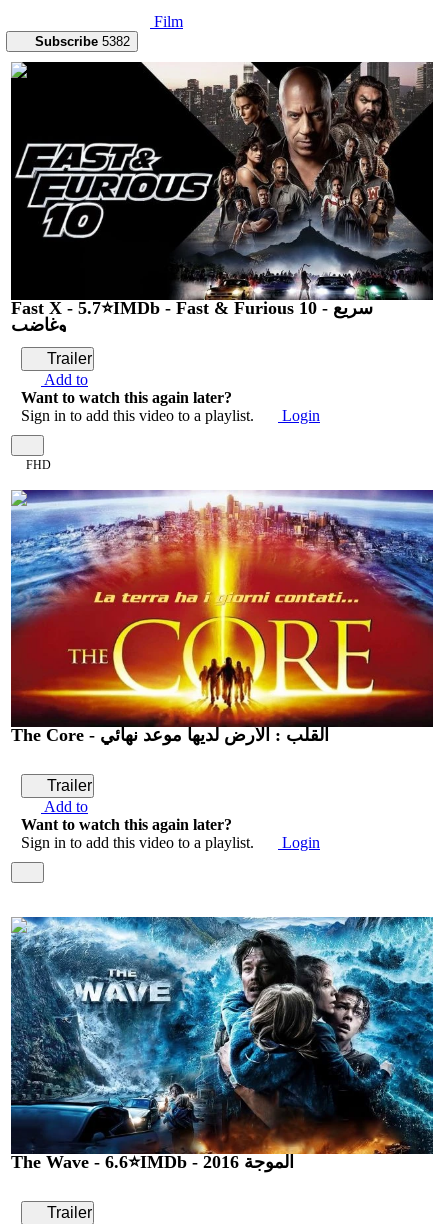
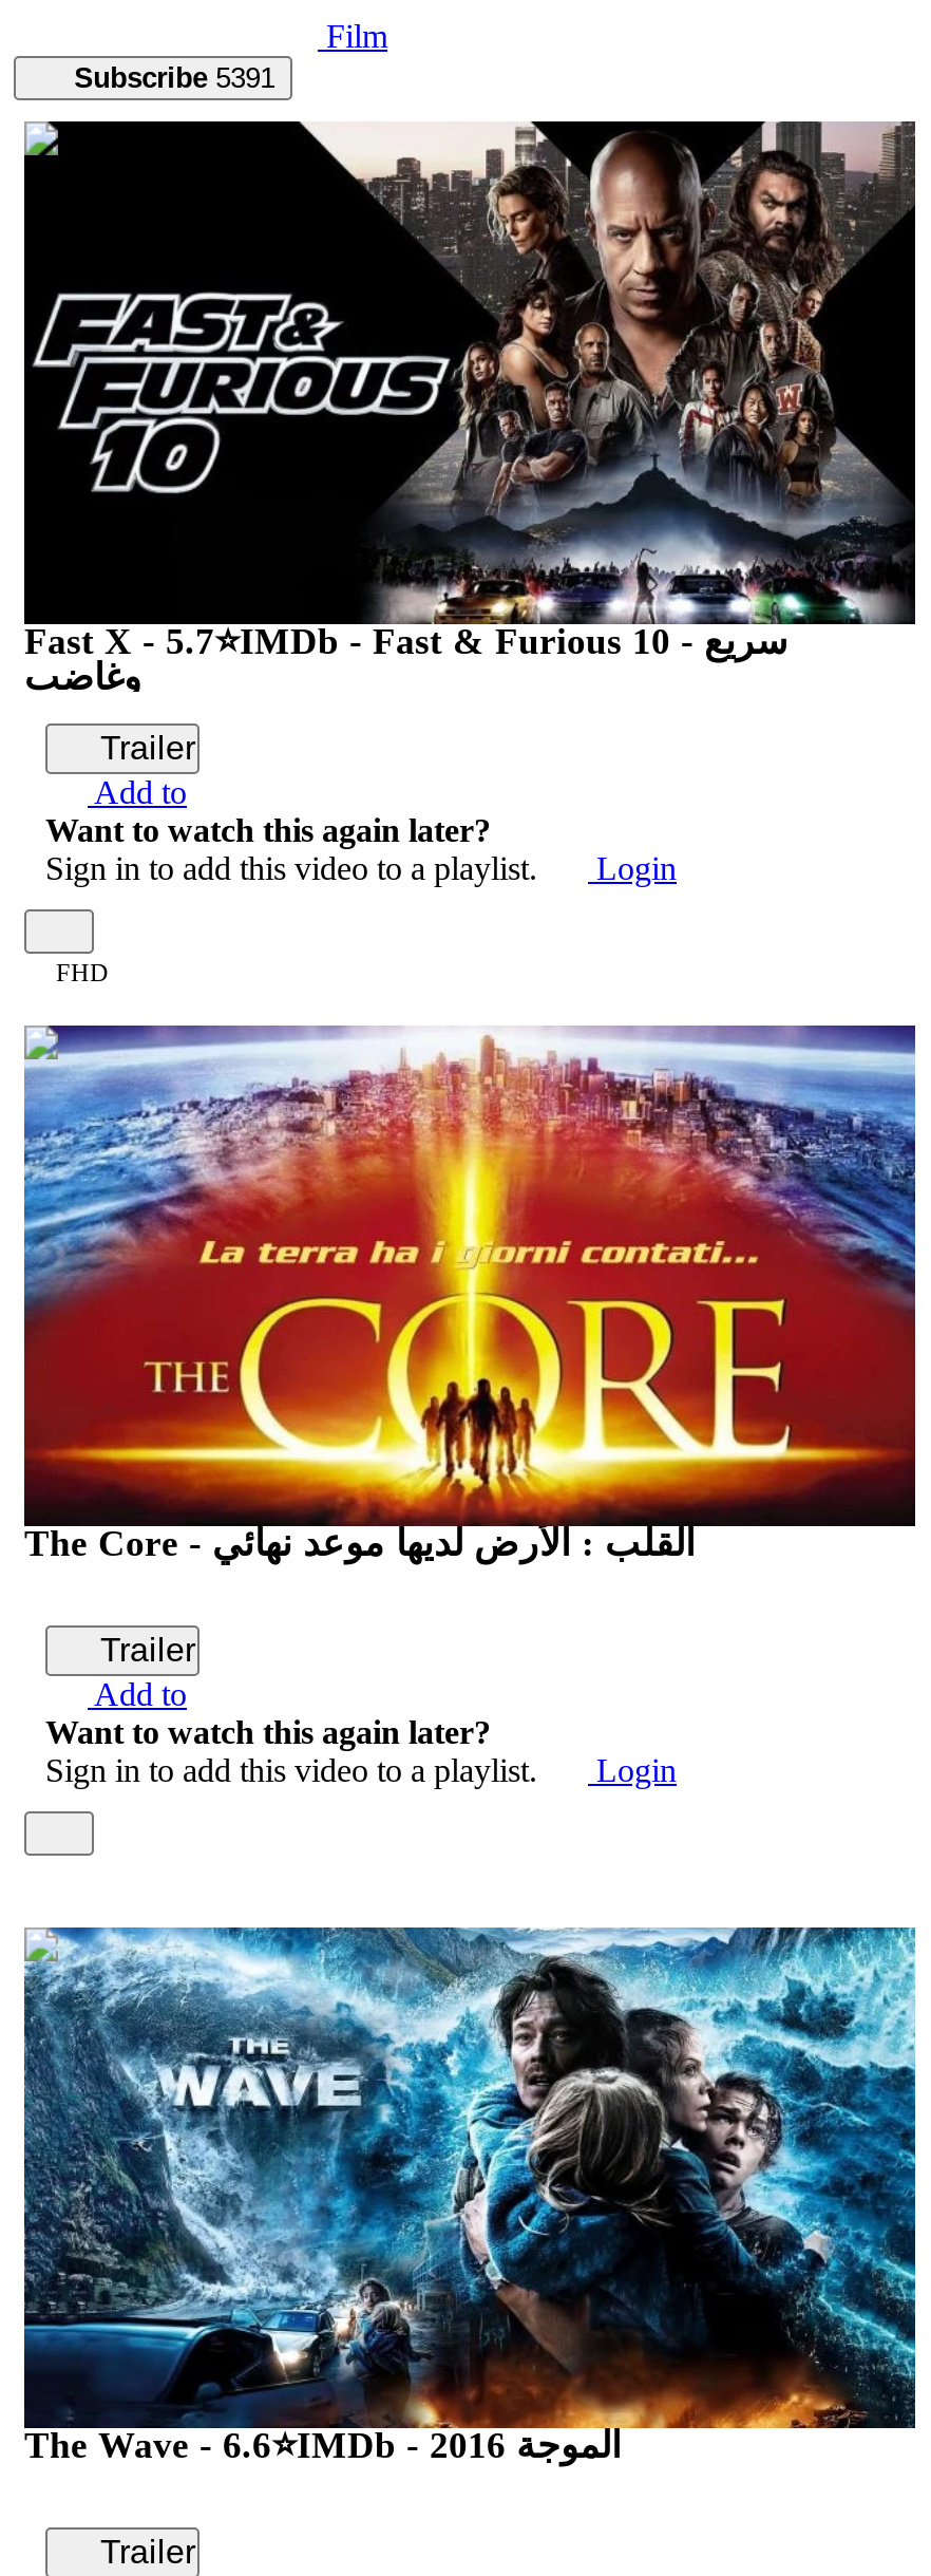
[35,34,130,49] Subscribe 5382 -> [74,63,275,94] Subscribe 5391

